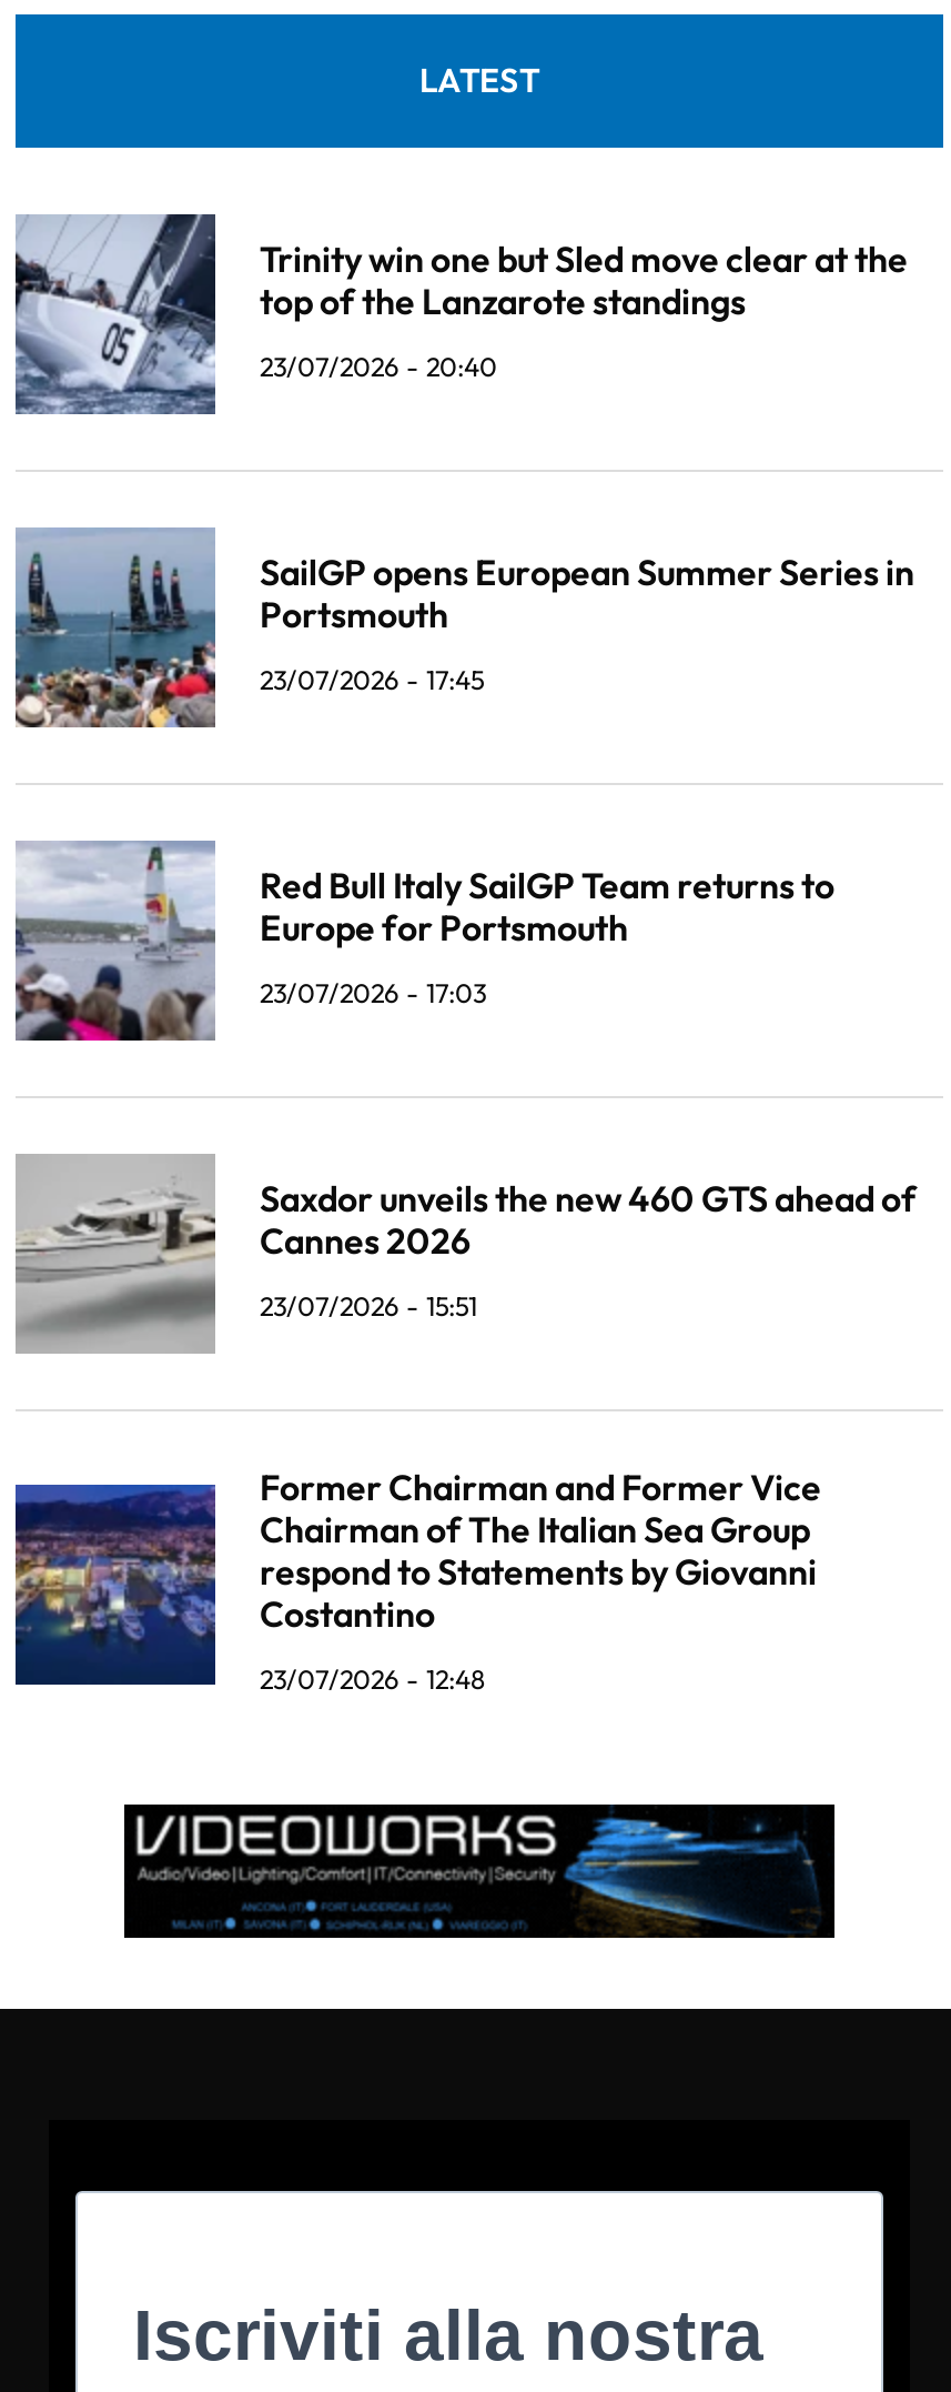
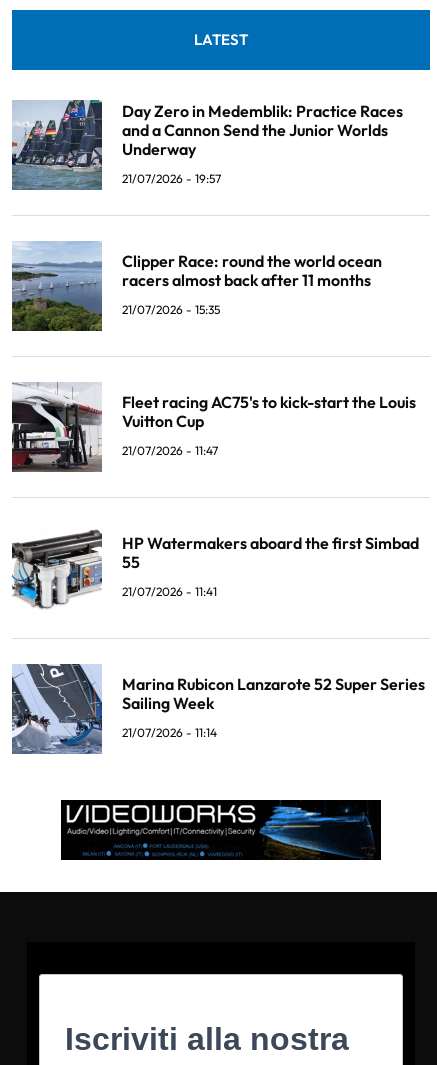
[13,213,908,415] [image] | Trinity win one but Sled move clear at the | top of the Lanzarote standings -> [12,99,403,190] [image] | Day Zero in Medemblik: Practice Races | and a Cannon Send the Junior Worlds | Underway
[260,350,497,383] 23/07/2026 - 20:40 -> [122,171,221,186] 21/07/2026 - 19:57
[16,529,914,728] [image] | SailGP opens European Summer Series in | Portsmouth -> [12,243,382,332] [image] | Clipper Race: round the world ocean | racers almost back after 11 months
[260,663,484,696] 23/07/2026 - 17:45 -> [122,302,220,317] 21/07/2026 - 15:35
[16,842,834,1044] [image] | Red Bull Italy SailGP Team returns to | Europe for Portsmouth -> [12,384,416,473] [image] | Fleet racing AC75's to kick-start the Louis | Vuitton Cup
[260,976,486,1009] 23/07/2026 - 17:03 -> [122,443,218,458] 21/07/2026 - 11:47
[16,1153,917,1355] [image] | Saxdor unveils the new 460 GTS ahead of | Cannes 2026 -> [12,524,419,610] [image] | HP Watermakers aboard the first Simbad | 55
[260,1289,477,1323] 23/07/2026 - 15:51 -> [122,584,217,599] 21/07/2026 - 11:41
[16,1465,821,1688] [image] | Former Chairman and Former Vice | Chairman of The Italian Sea Group | respond to Statements by Giovanni | Costantino -> [12,663,425,755] [image] | Marina Rubicon Lanzarote 52 Super Series | Sailing Week
[260,1662,486,1696] 23/07/2026 - 12:48 -> [122,725,217,740] 21/07/2026 - 11:14

